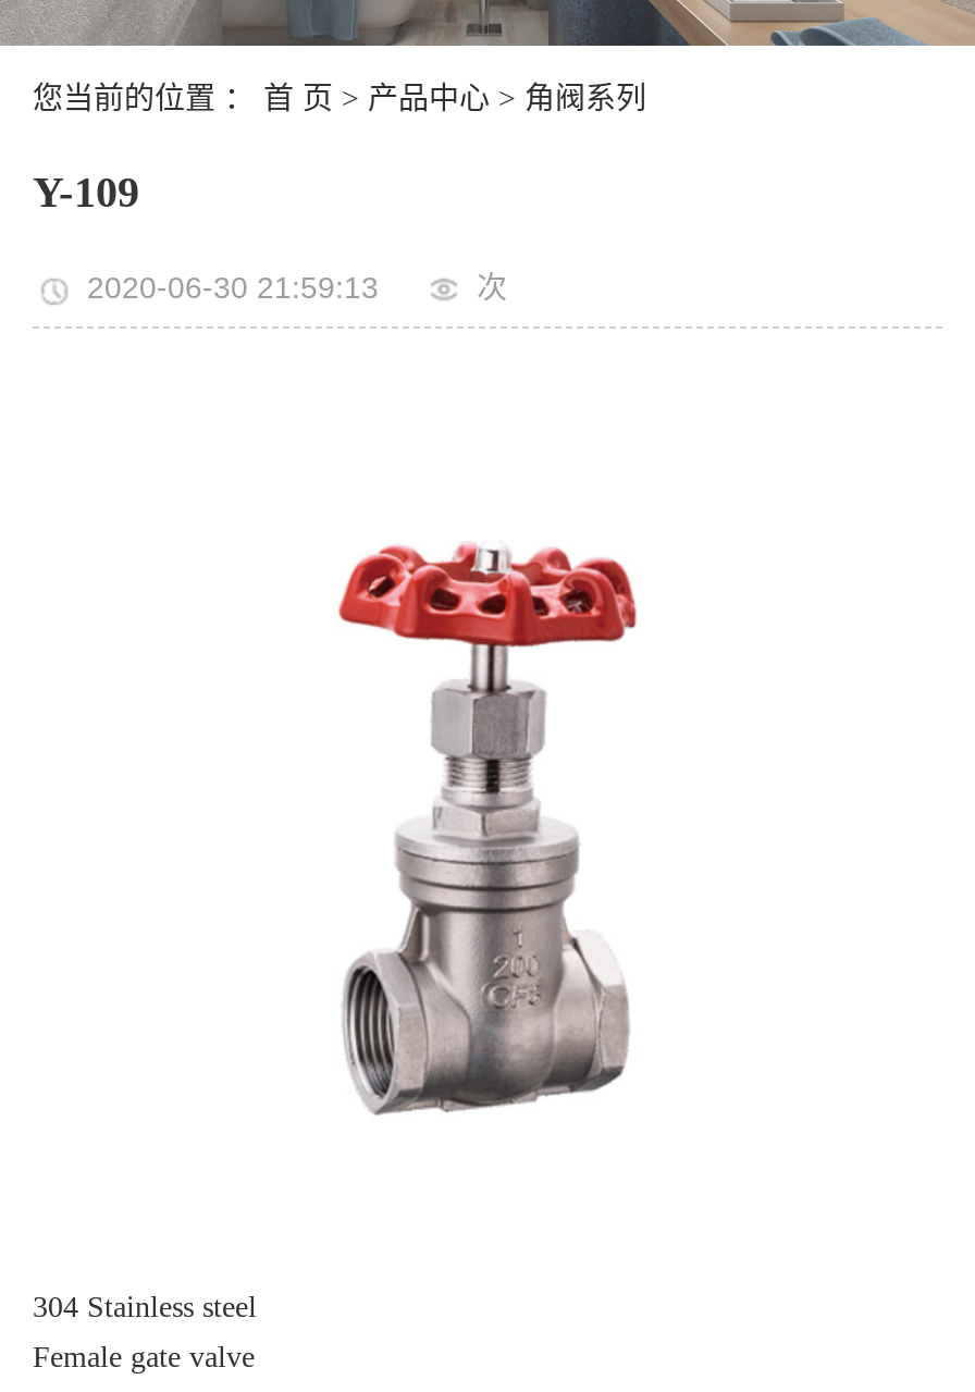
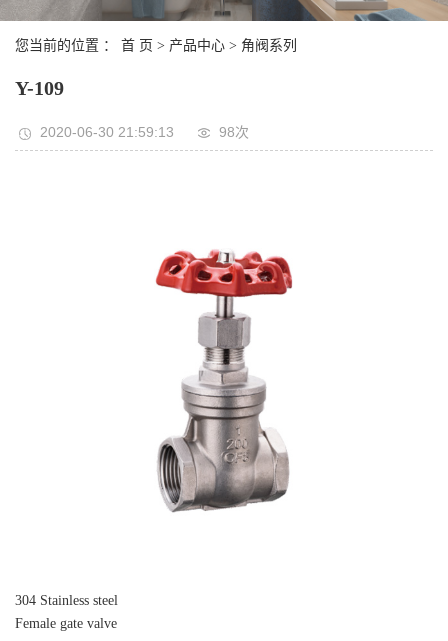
[477,270,507,305] 次 -> [219,124,249,140] 98次

